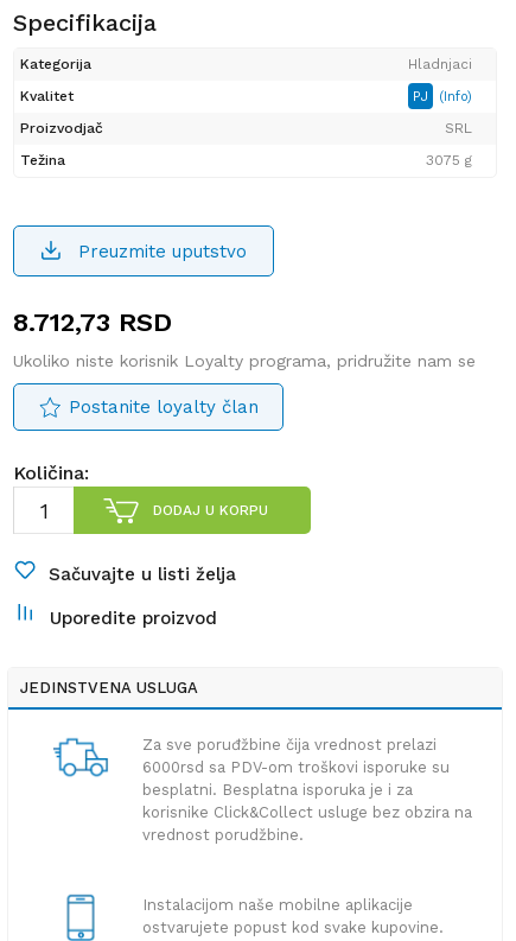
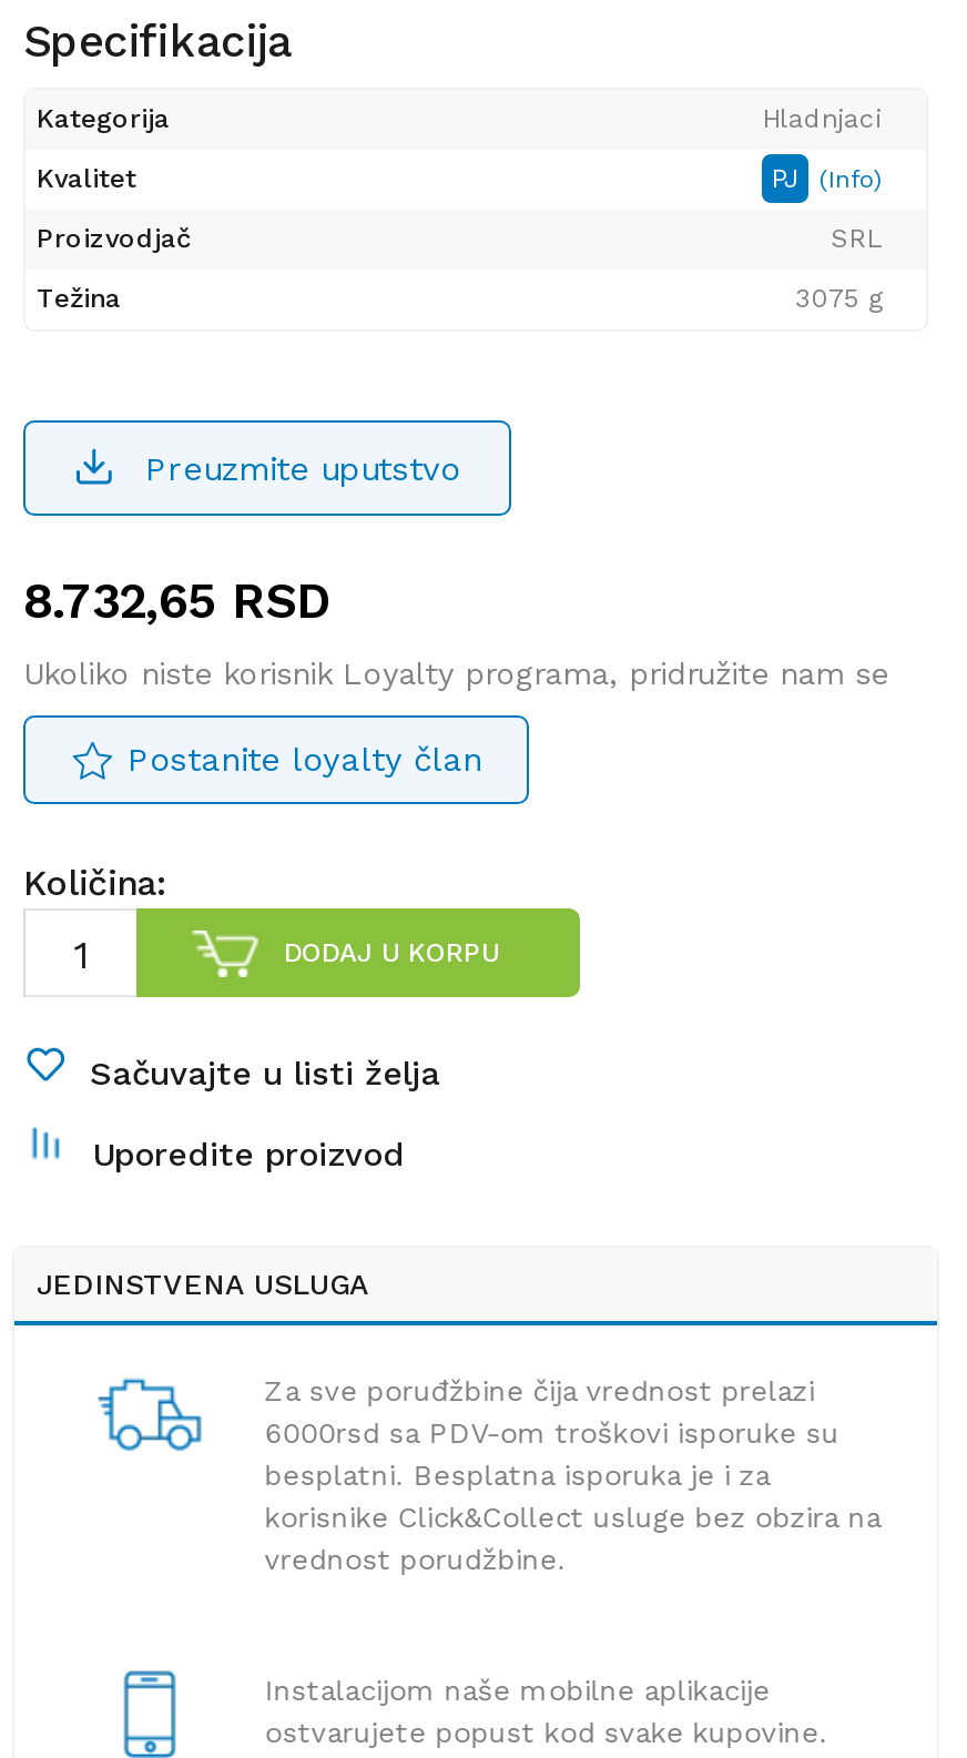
[13,308,172,337] 8.712,73 RSD -> [23,574,332,629] 8.732,65 RSD

